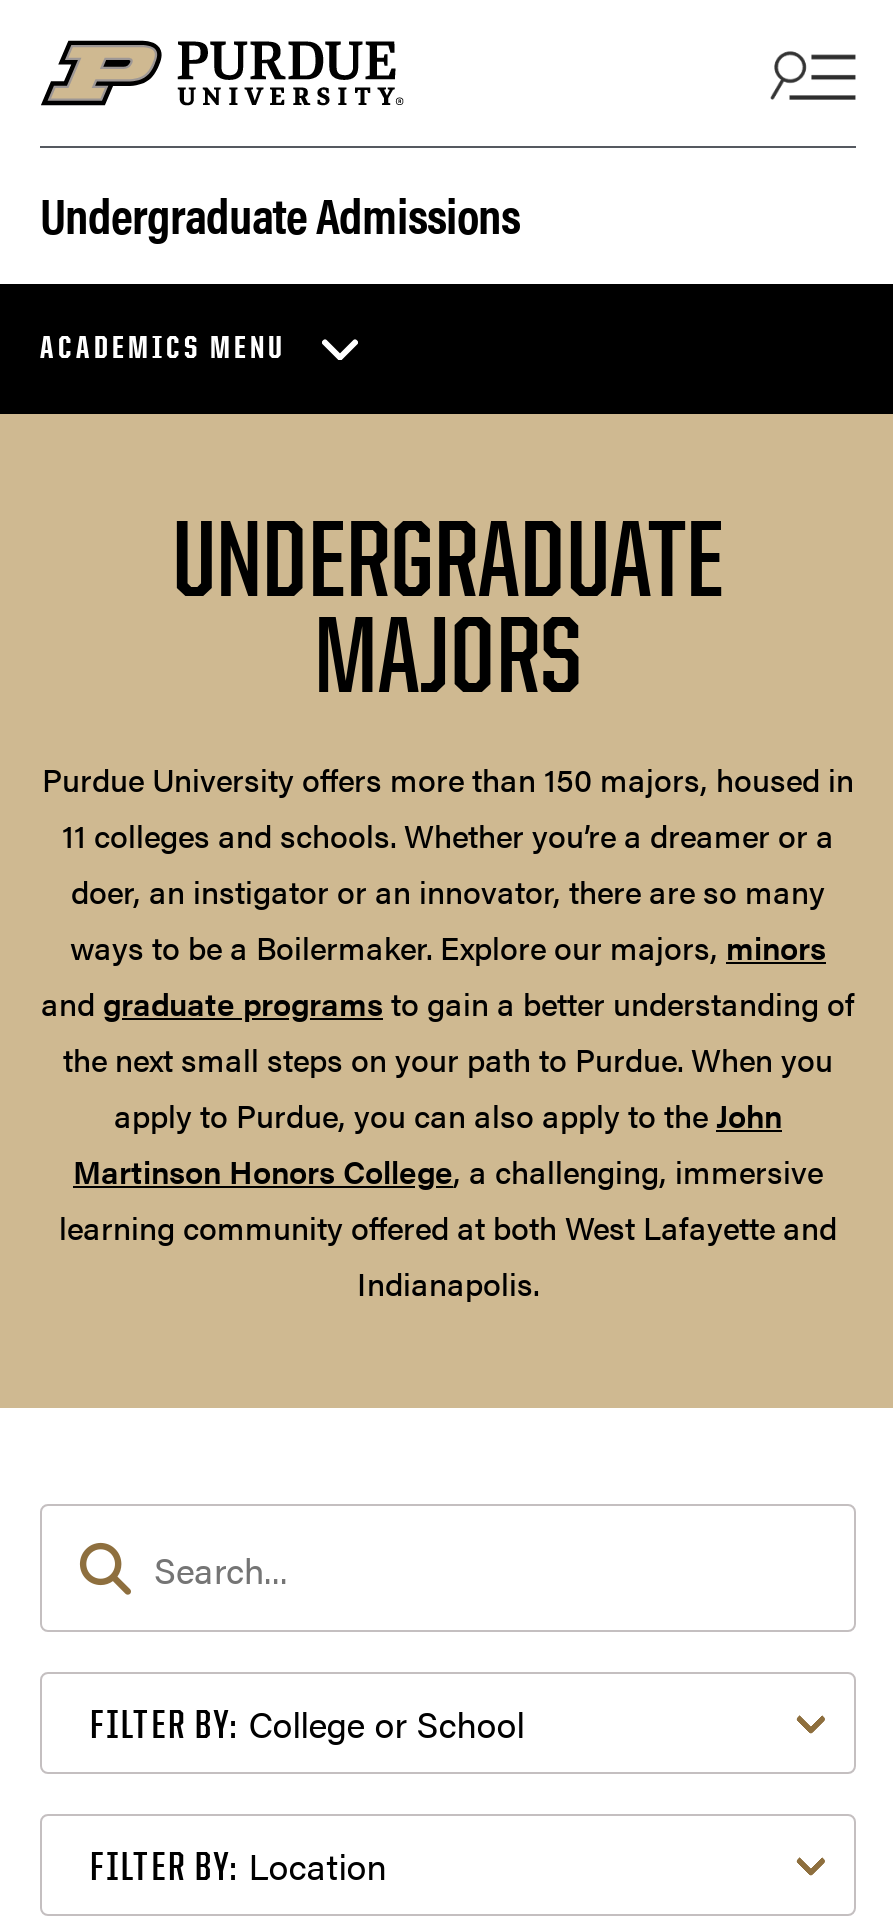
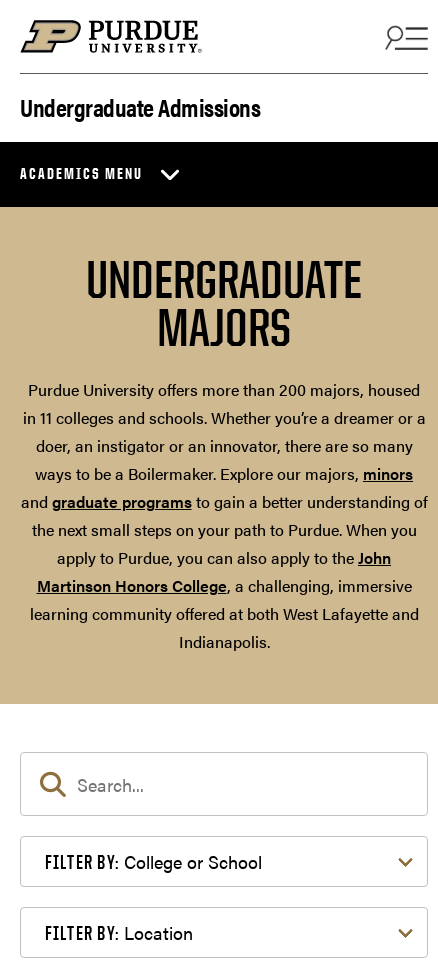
[42,756,854,858] Purdue University offers more than 150 majors, housed in | 11 colleges and schools. Whether you’re a dreamer or a -> [22,378,425,429] Purdue University offers more than 200 majors, housed | in 11 colleges and schools. Whether you’re a dreamer or a

